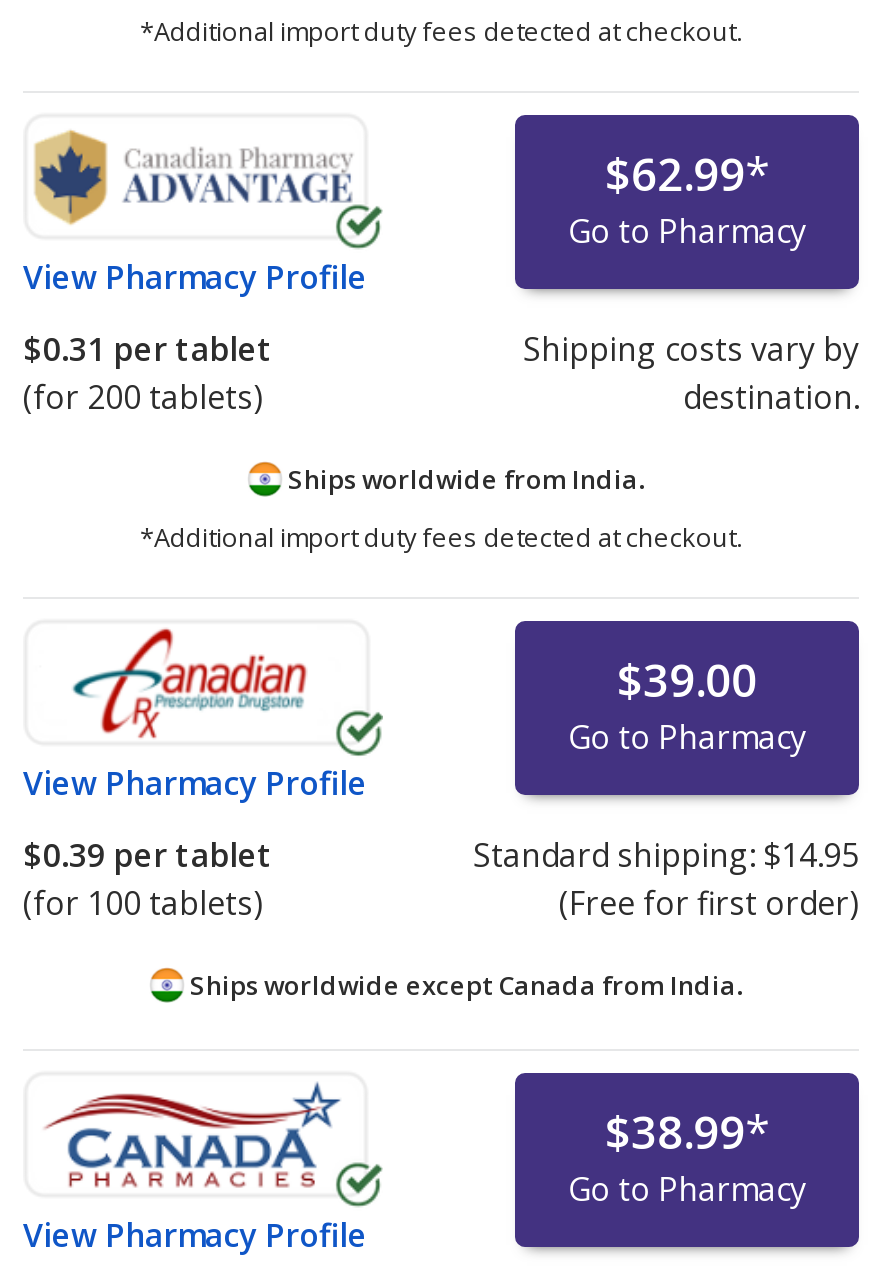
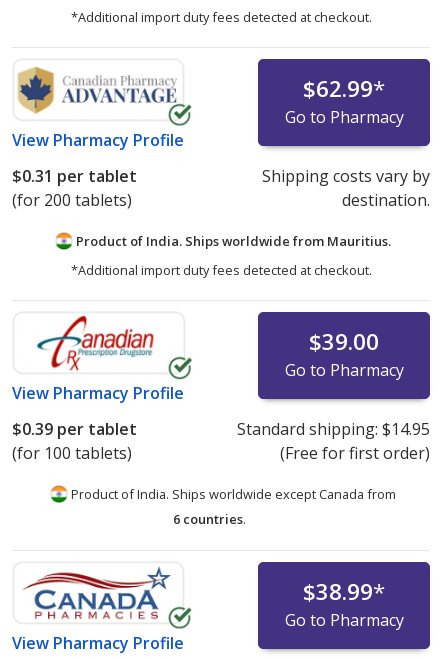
[282,461,644,497] Ships worldwide from India. -> [73,232,391,250] Product of India. Ships worldwide from Mauritius.
[184,967,742,1003] Ships worldwide except Canada from India. -> [68,485,396,528] Product of India. Ships worldwide except Canada from | 6 countries.

